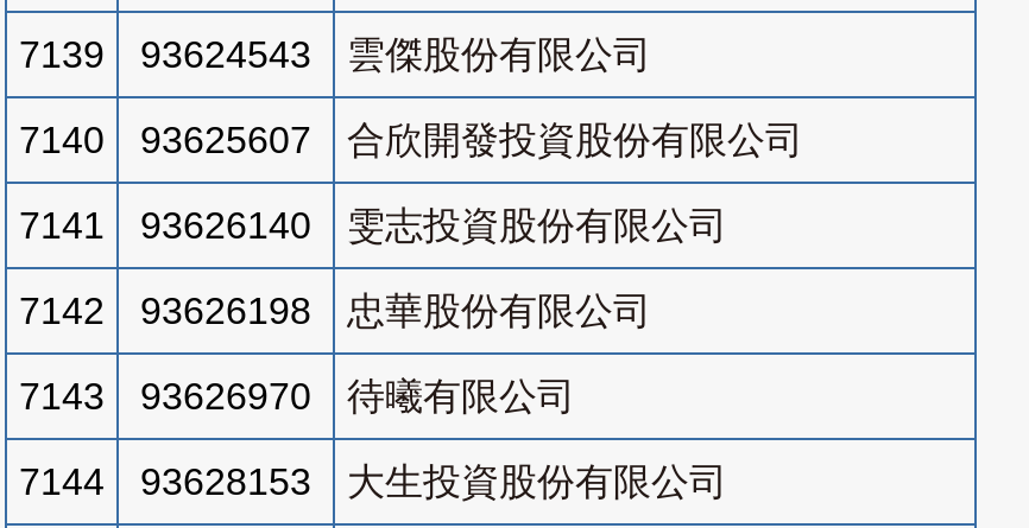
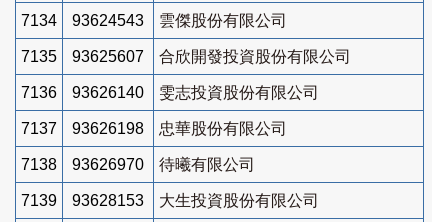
[19,34,651,75] 7139 93624543 雲傑股份有限公司 -> [21,12,287,29] 7134 93624543 雲傑股份有限公司
[19,120,803,160] 7140 93625607 合欣開發投資股份有限公司 -> [21,48,351,65] 7135 93625607 合欣開發投資股份有限公司
[19,205,727,245] 7141 93626140 雯志投資股份有限公司 -> [21,84,319,101] 7136 93626140 雯志投資股份有限公司
[19,290,651,331] 7142 93626198 忠華股份有限公司 -> [21,120,287,137] 7137 93626198 忠華股份有限公司
[19,376,575,416] 7143 93626970 待曦有限公司 -> [21,156,255,173] 7138 93626970 待曦有限公司
[19,461,727,502] 7144 93628153 大生投資股份有限公司 -> [21,192,319,209] 7139 93628153 大生投資股份有限公司

